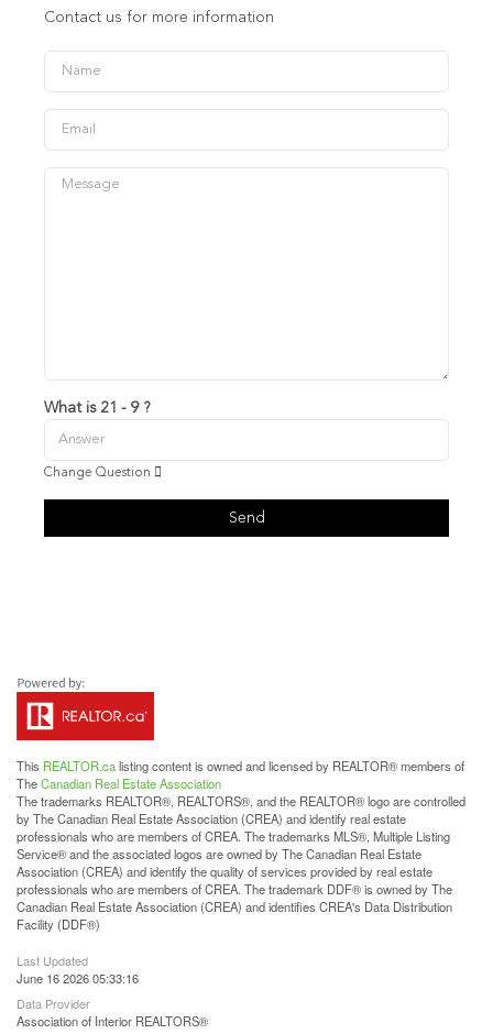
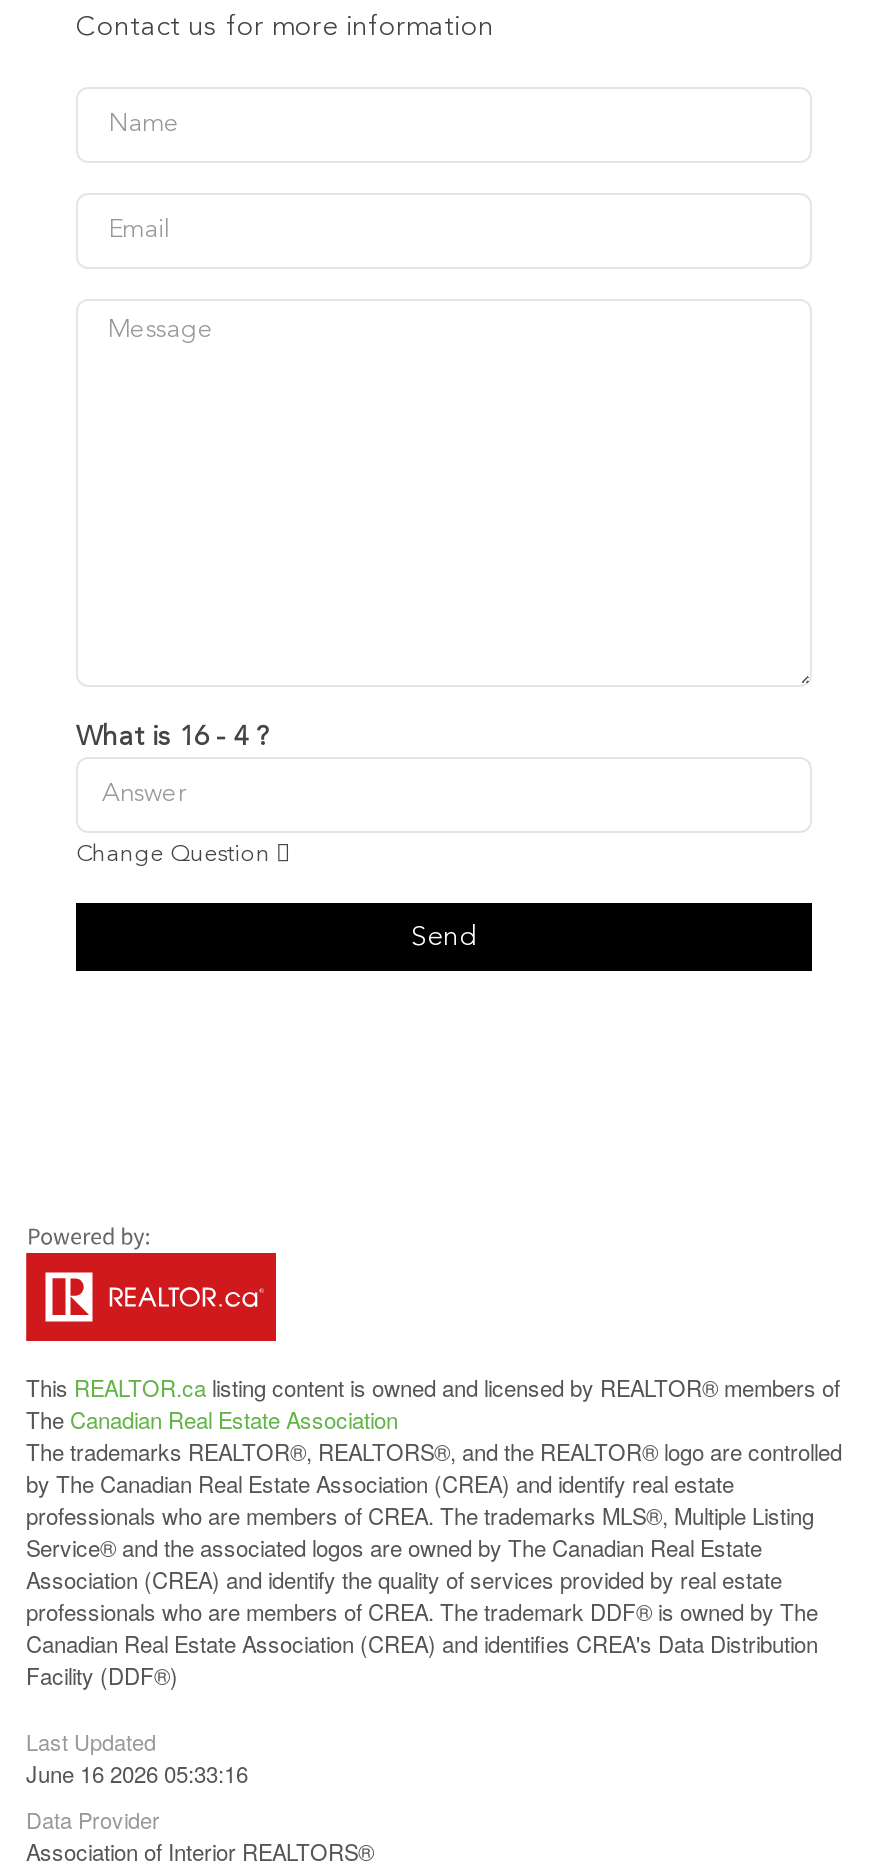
[44,400,150,416] What is 21 - 9 ? -> [76,723,268,751] What is 16 - 4 ?

